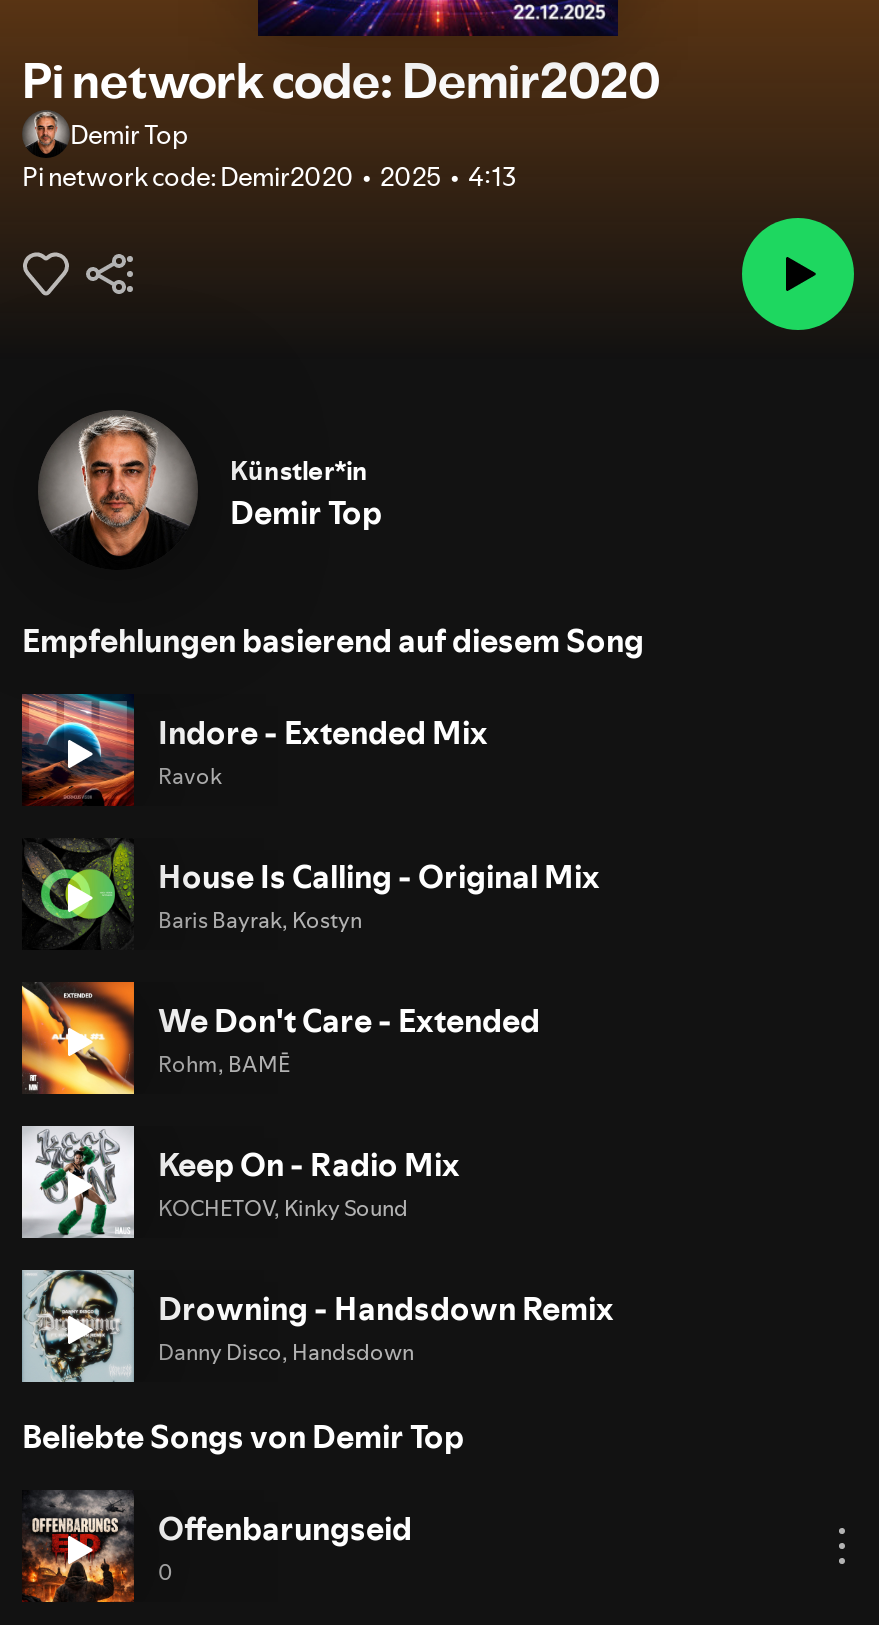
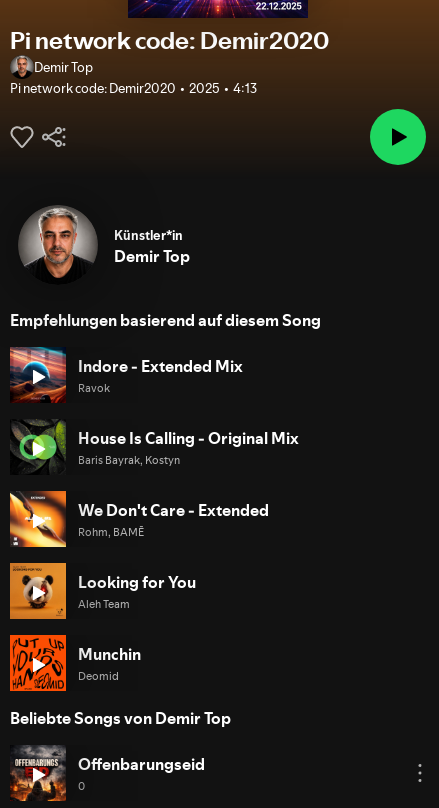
[20,1124,460,1240] [image] | Keep On - Radio Mix | KOCHETOV, Kinky Sound -> [9,562,196,620] [image] | Looking for You | Aleh Team
[20,1268,614,1384] [image] | Drowning - Handsdown Remix | Danny Disco, Handsdown -> [9,634,141,692] [image] | Munchin | Deomid

